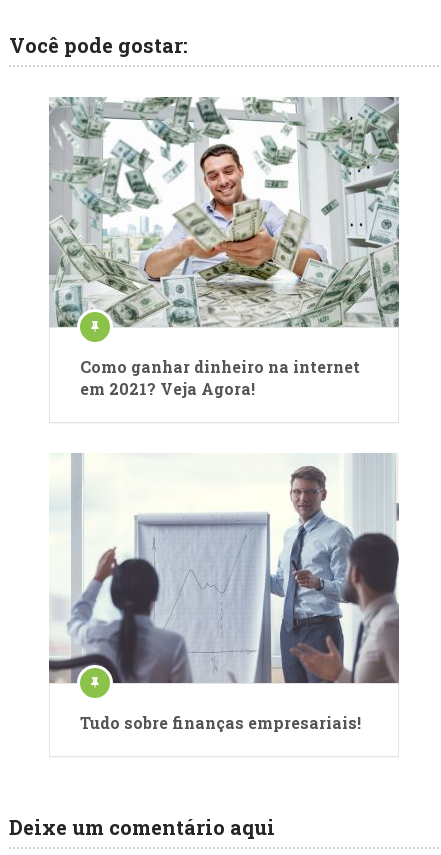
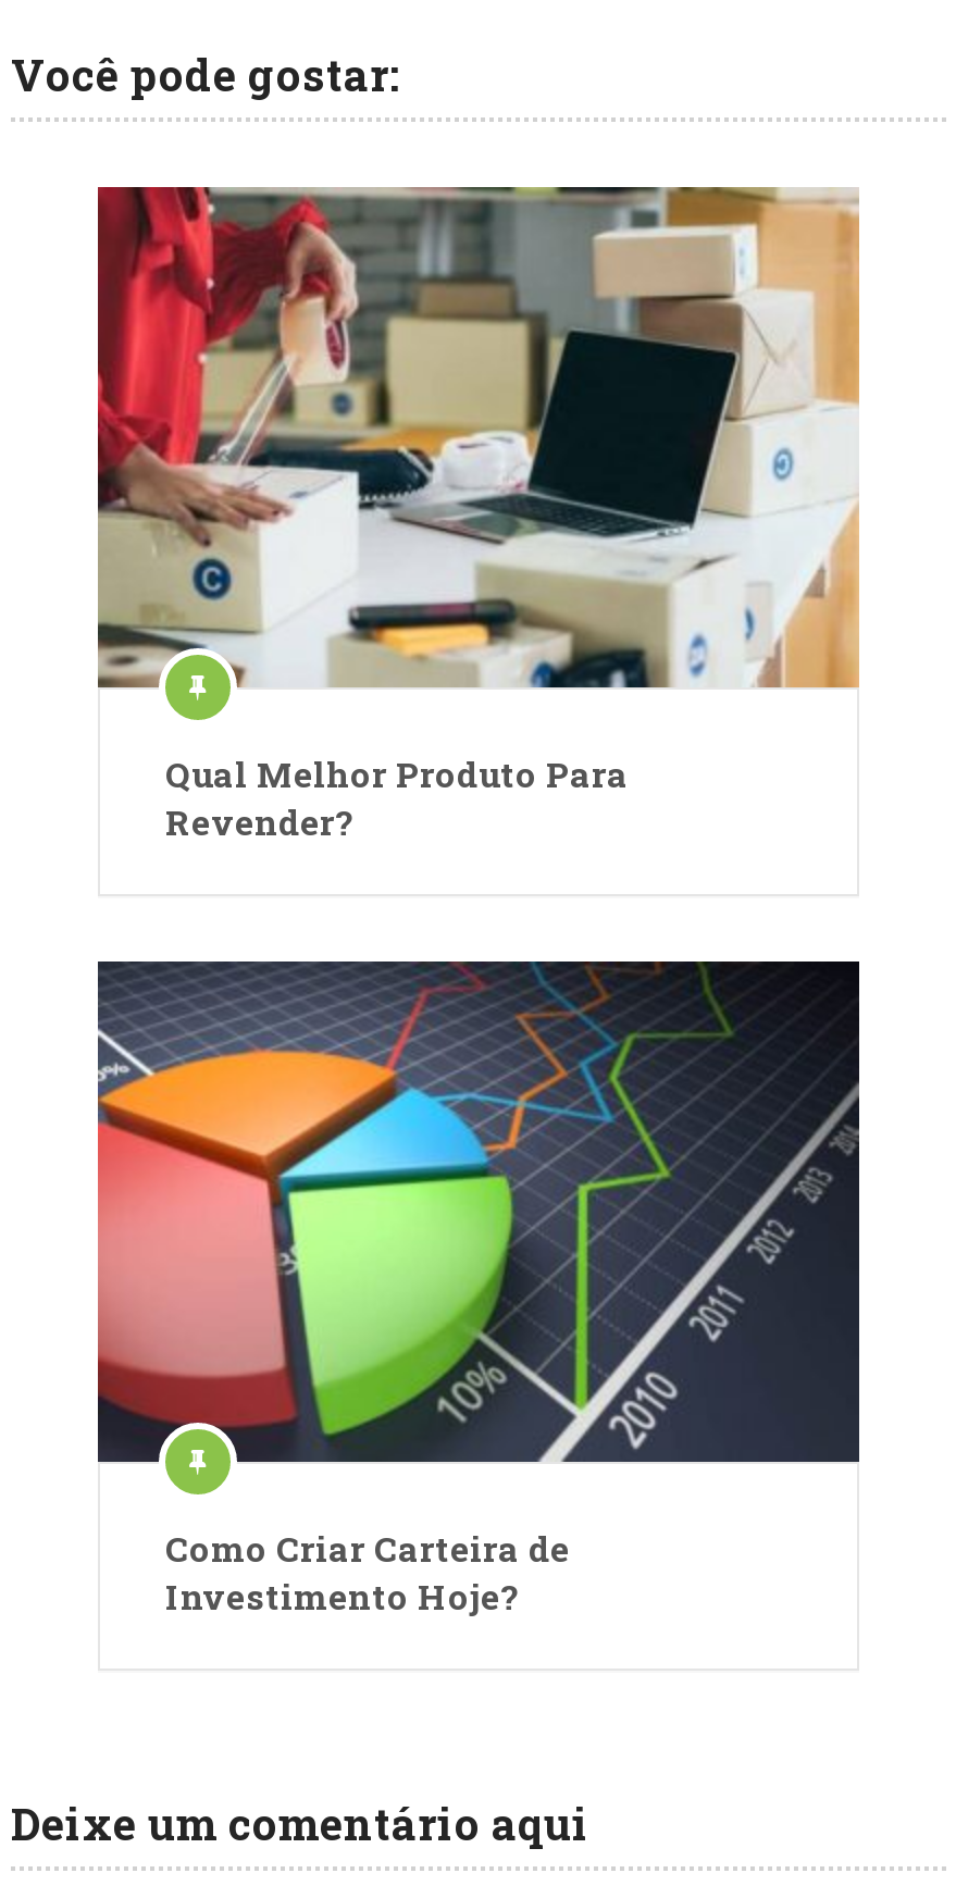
[48,96,400,399] [image] | Como ganhar dinheiro na internet | em 2021? Veja Agora! -> [96,185,859,845] [image] | Qual Melhor Produto Para | Revender?
[48,453,400,733] [image] | Tudo sobre finanças empresariais! -> [96,959,861,1619] [image] | Como Criar Carteira de | Investimento Hoje?

